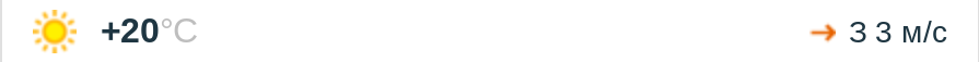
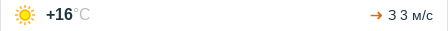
[101,12,199,49] +20 °C -> [46,6,91,23] +16 °C

